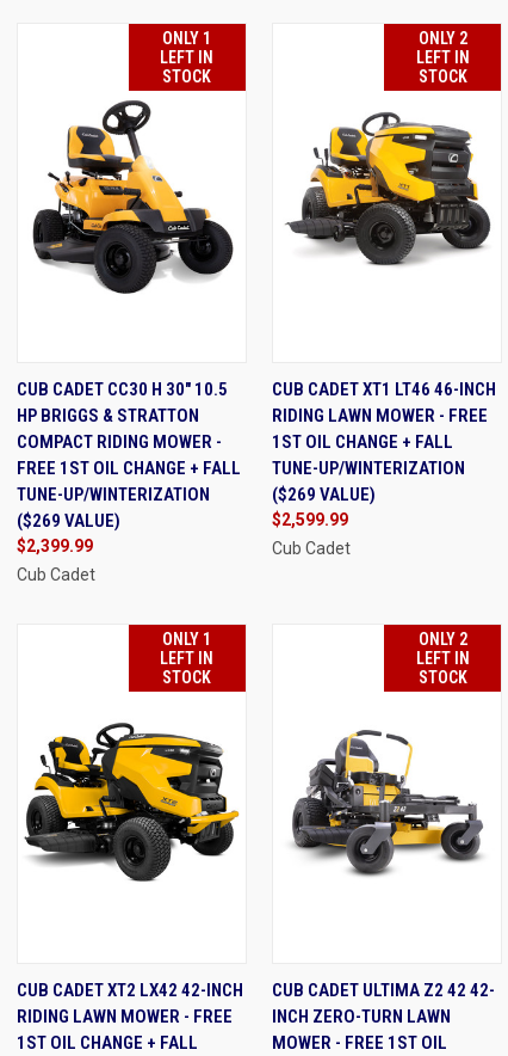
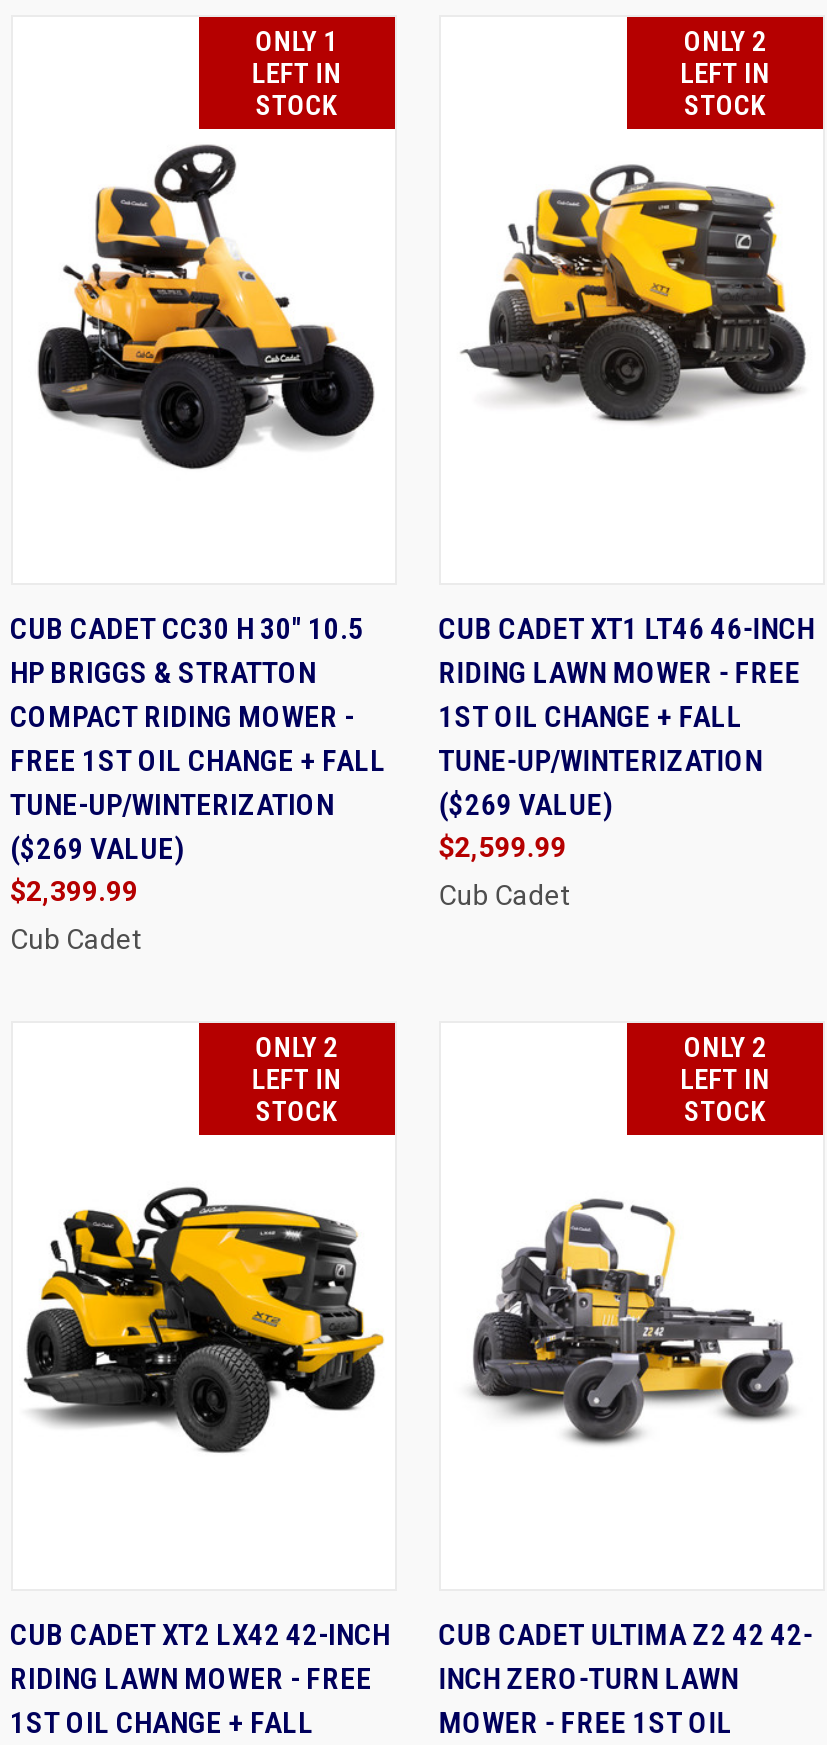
[162,630,211,649] ONLY 1 -> [255,1031,337,1063] ONLY 2

